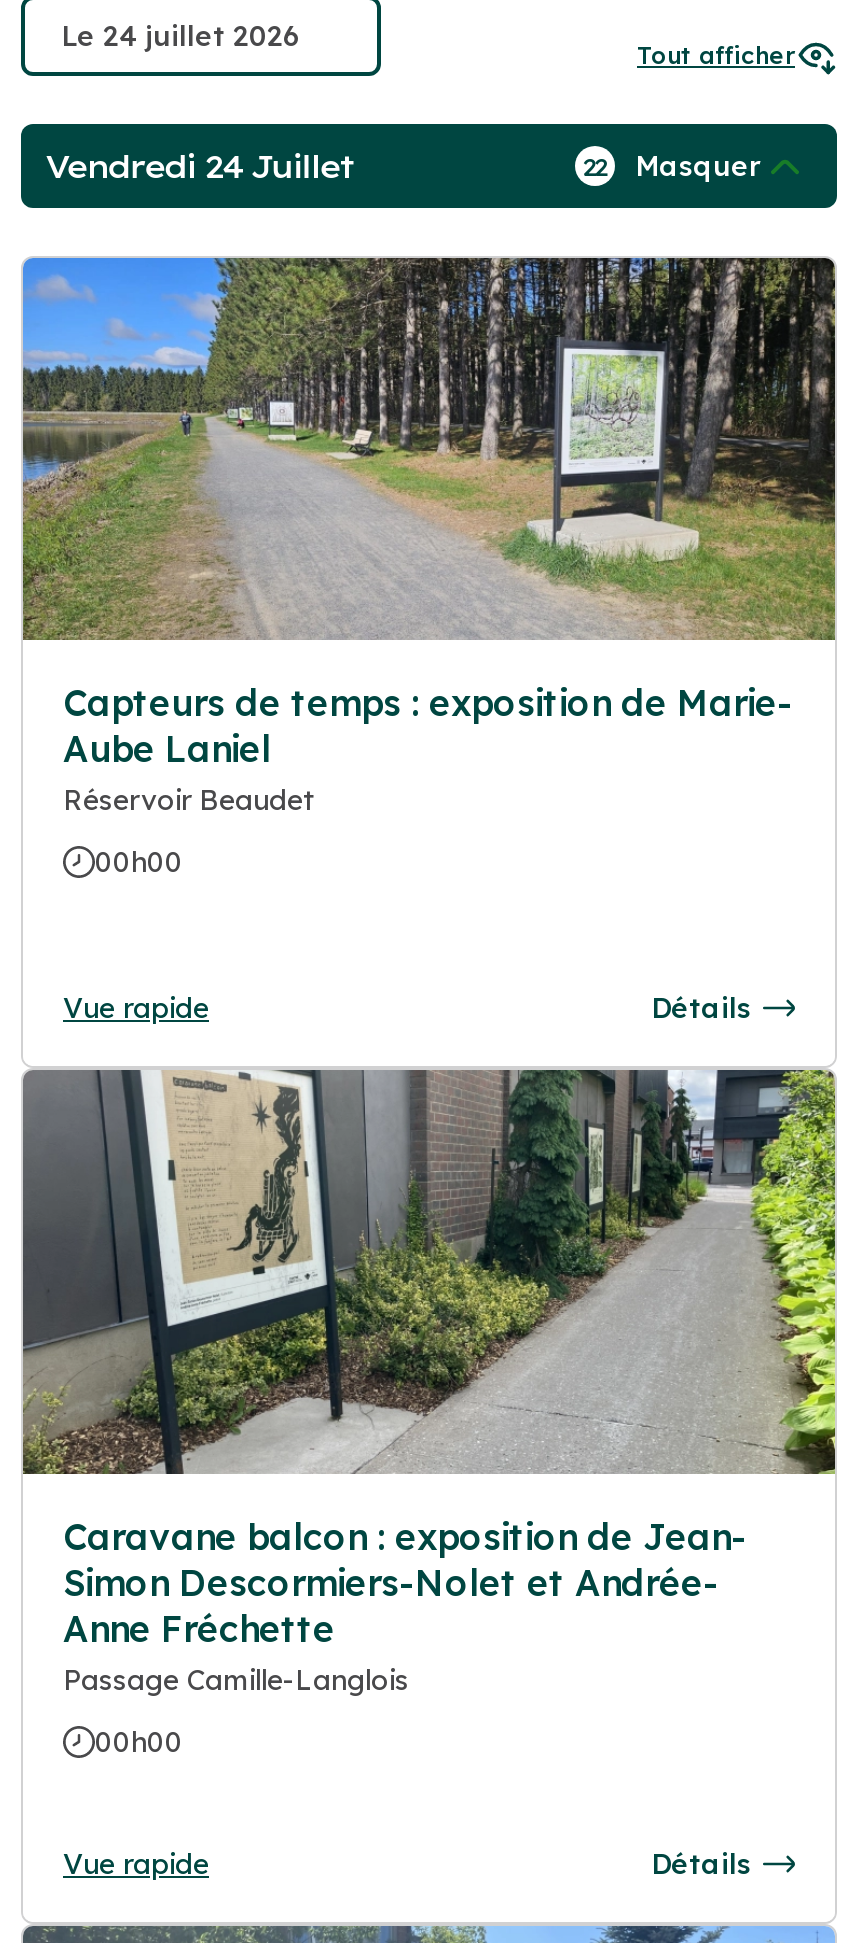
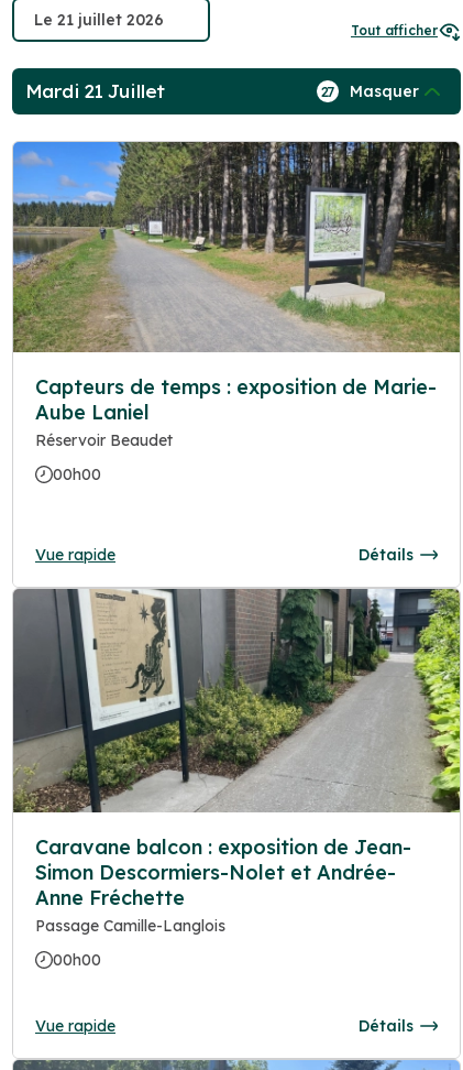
[45,146,354,186] Vendredi 24 Juillet -> [25,81,164,103] Mardi 21 Juillet
[583,148,761,184] 22 Masquer -> [321,82,419,101] 27 Masquer

